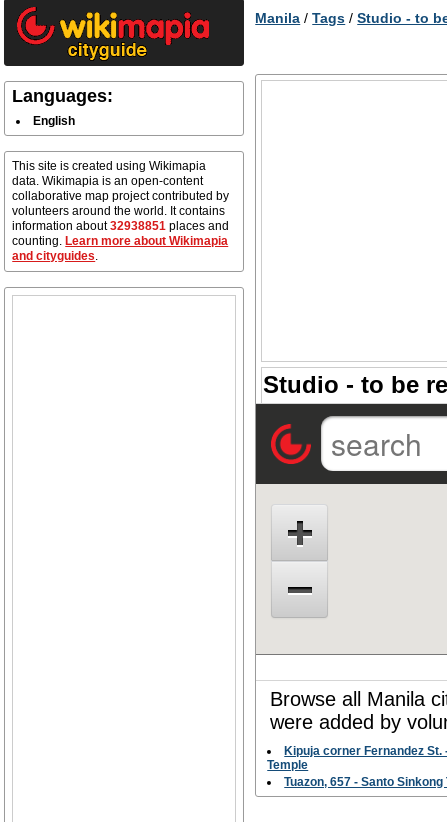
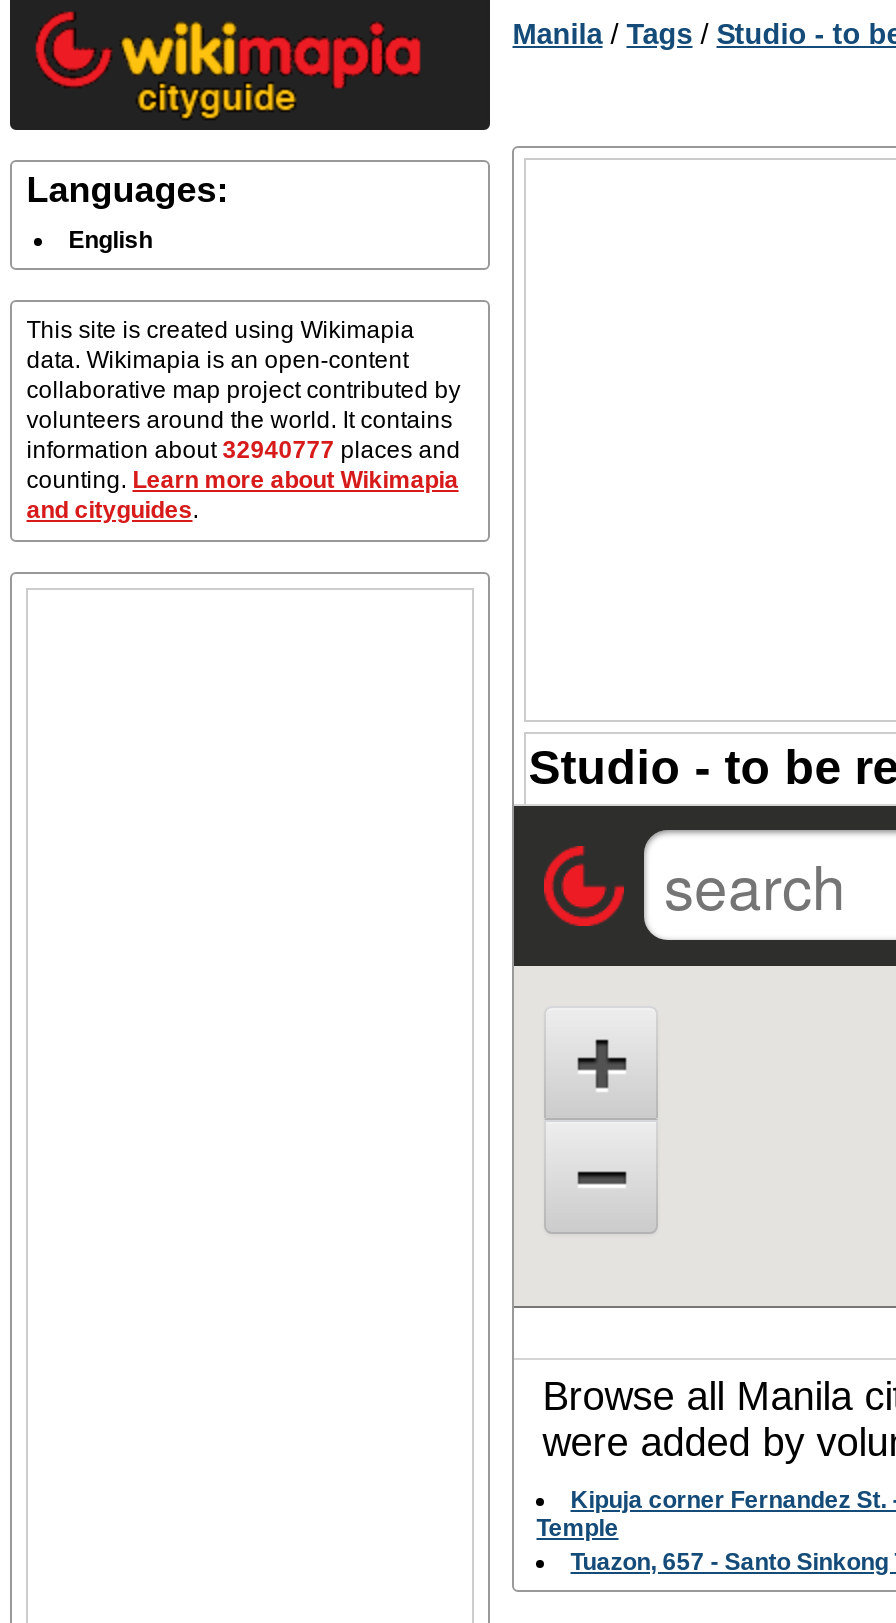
[12,219,229,233] information about 32938851 places and -> [26,436,460,464] information about 32940777 places and

